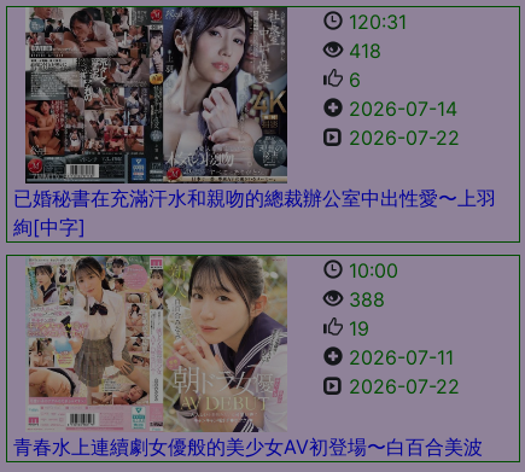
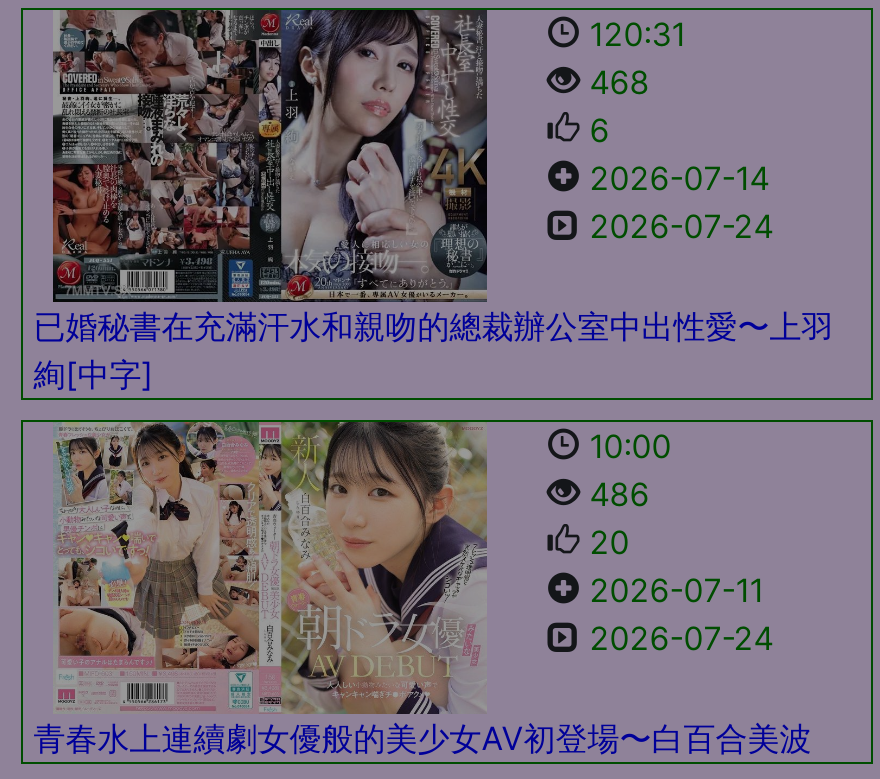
[349,39,382,63] 418 -> [590,63,650,103] 468
[349,126,460,150] 2026-07-22 -> [590,207,774,247] 2026-07-24
[349,288,385,312] 388 -> [590,475,650,515] 486
[349,317,370,341] 19 -> [590,523,630,563] 20
[349,375,460,399] 2026-07-22 -> [590,619,774,659] 2026-07-24

